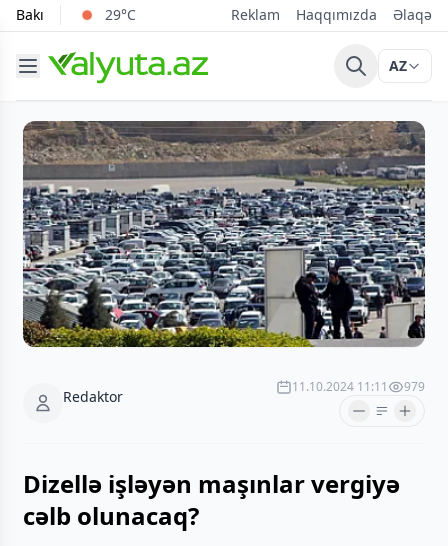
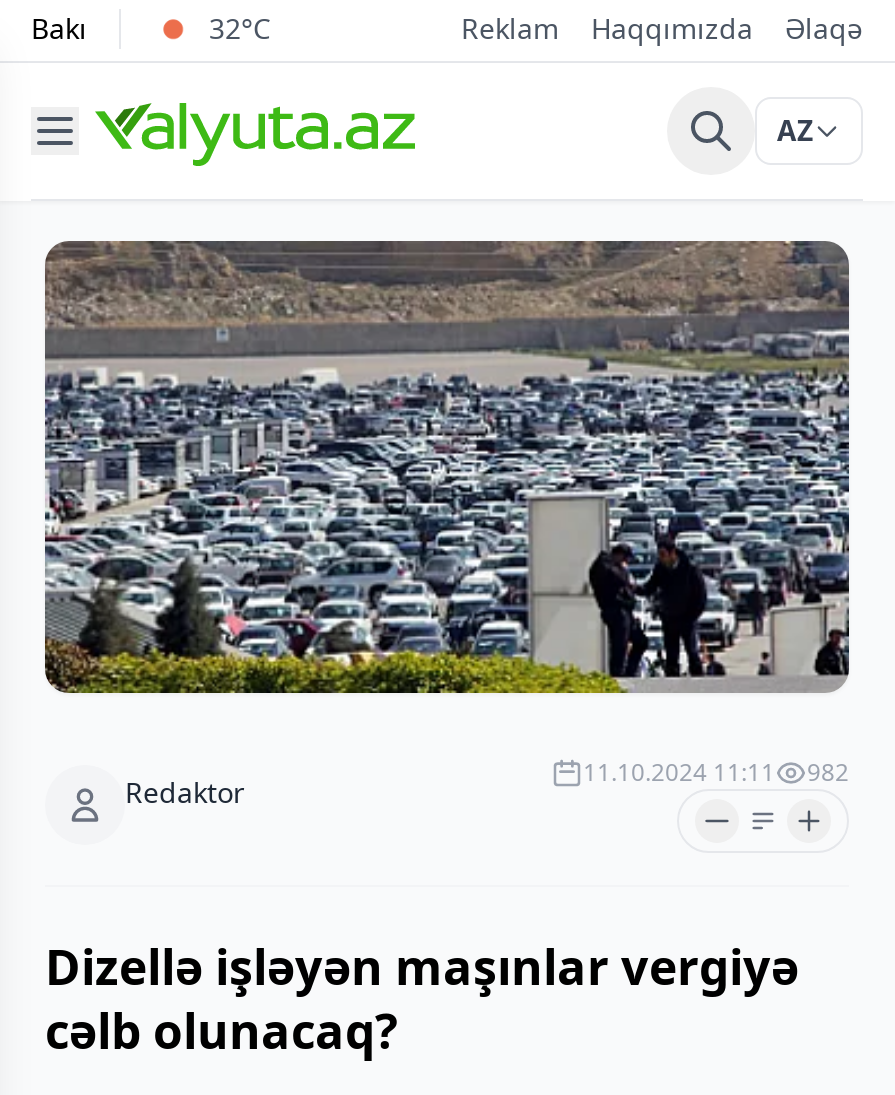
[105,5,136,24] 29°C -> [209,9,271,47] 32°C
[292,378,425,395] 11.10.2024 11:11 979 -> [583,755,849,789] 11.10.2024 11:11 982

